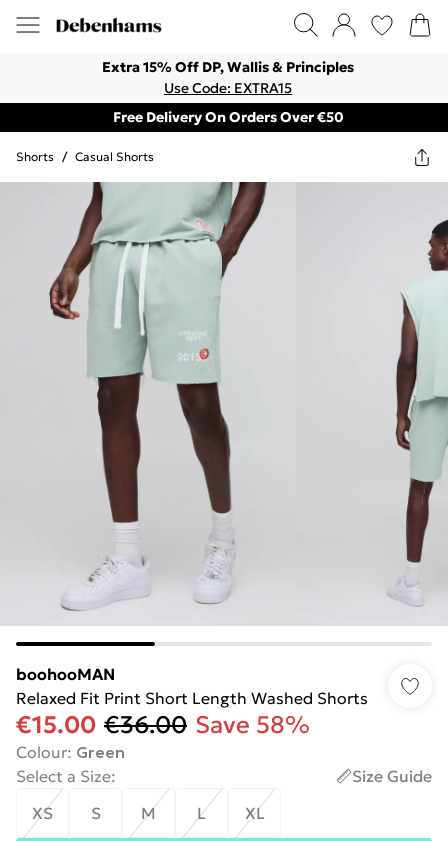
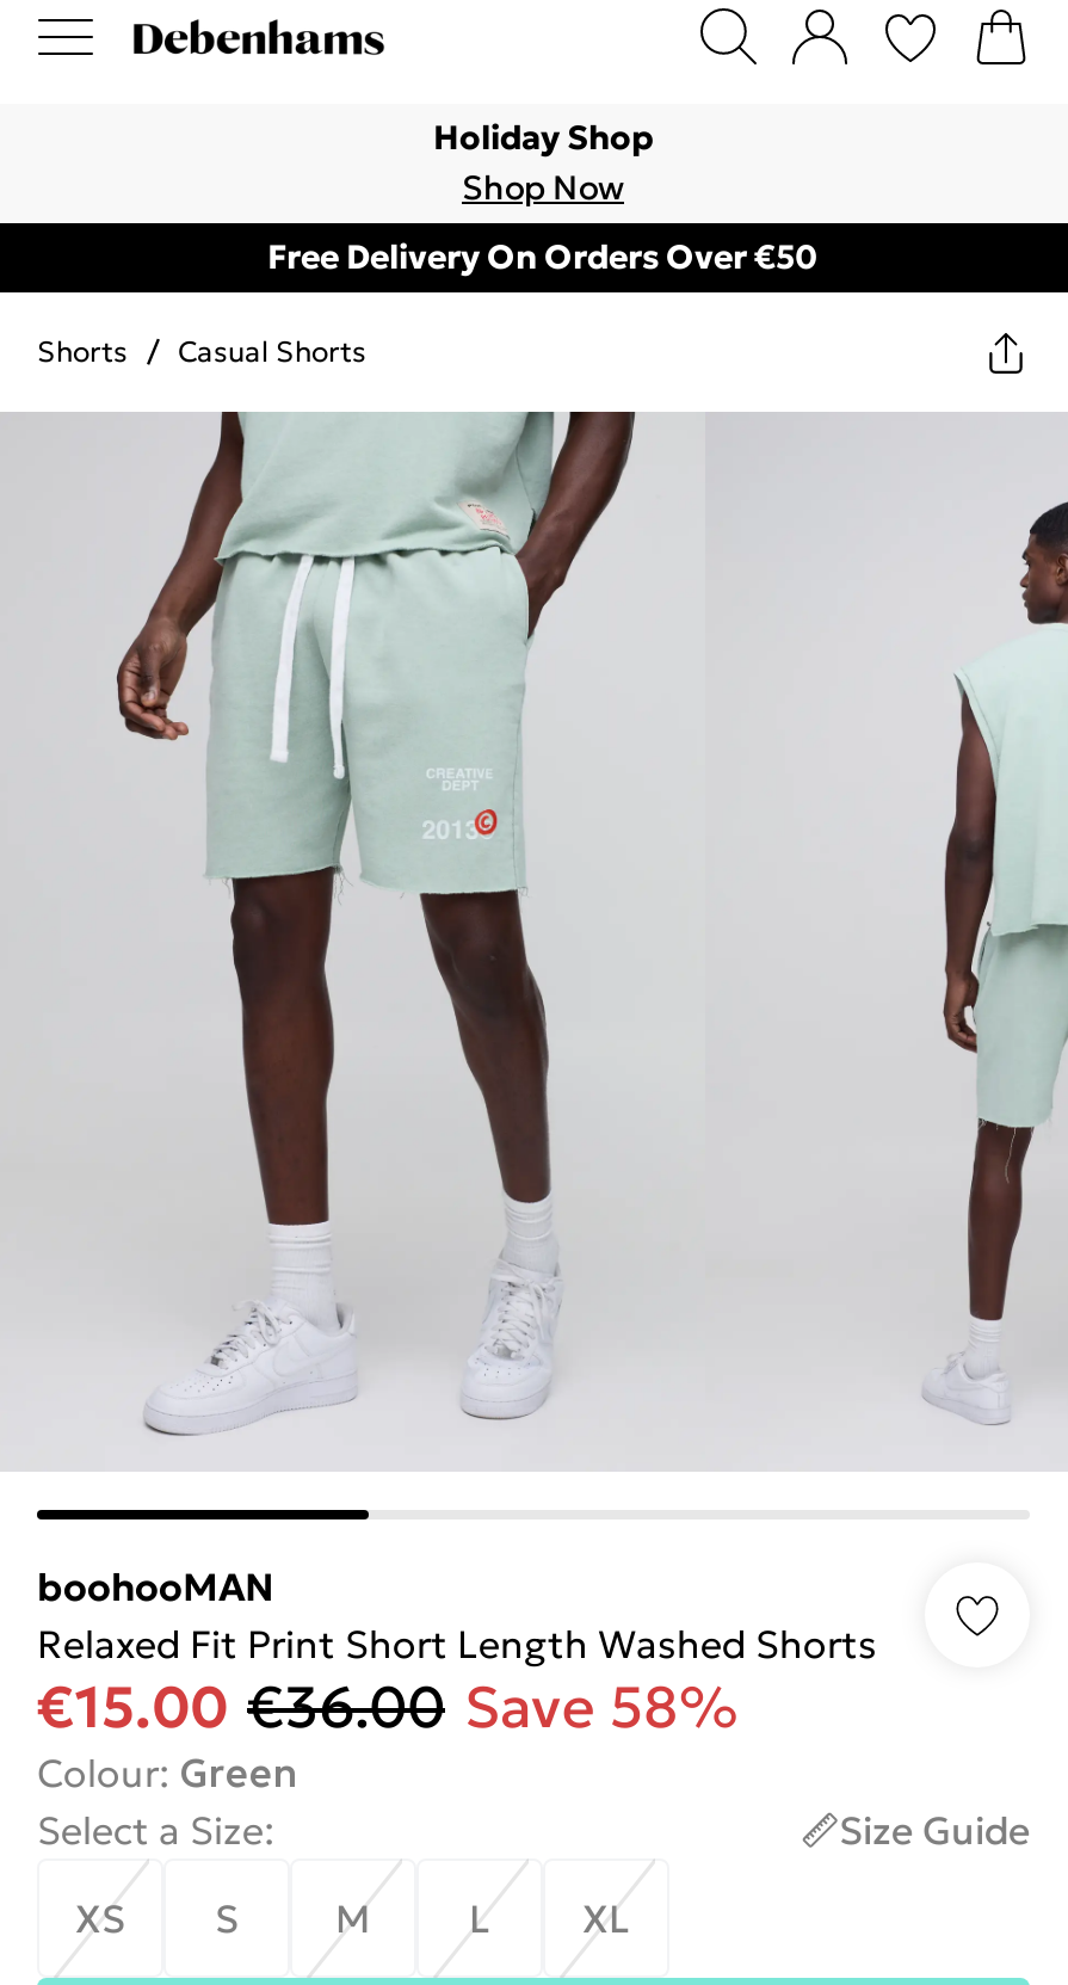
[102,58,354,97] Extra 15% Off DP, Wallis & Principles | Use Code: EXTRA15 -> [433,116,653,209] Holiday Shop | Shop Now

